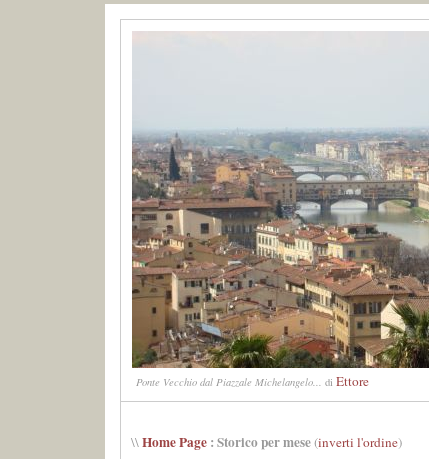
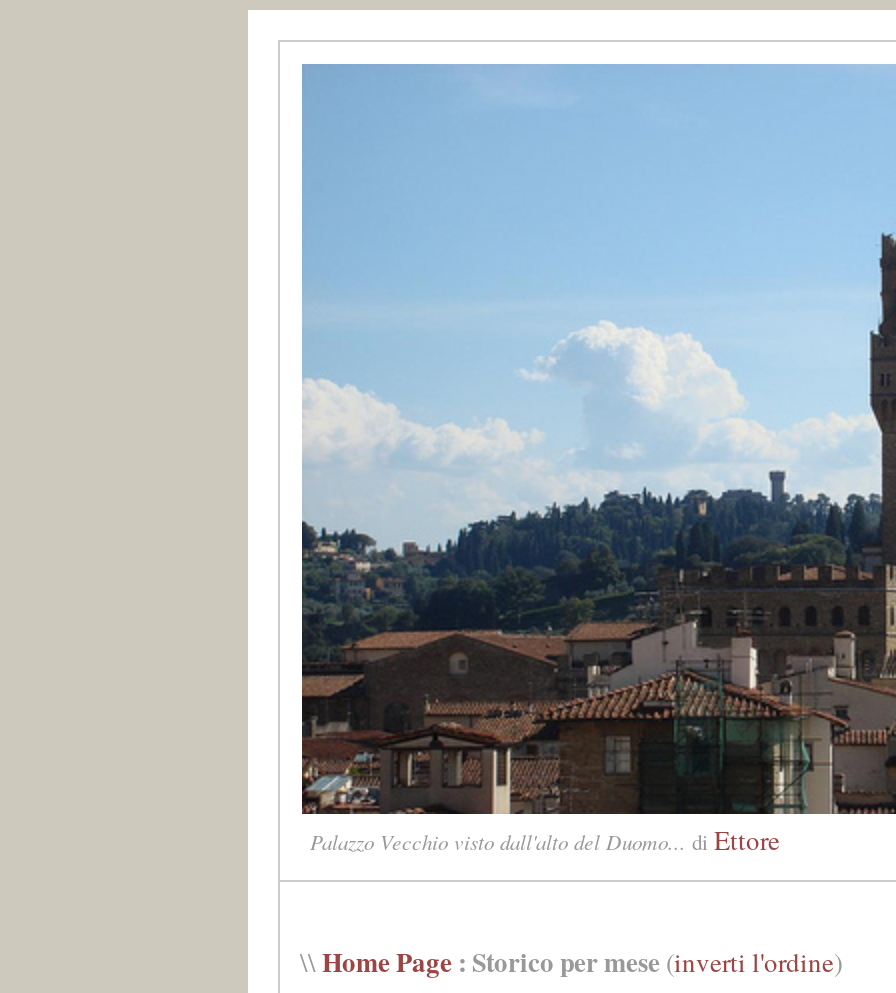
[131,32,426,390] [image] | Ponte Vecchio dal Piazzale Michelangelo... di Ettore -> [300,64,890,858] [image] | Palazzo Vecchio visto dall'alto del Duomo... di Ettore

